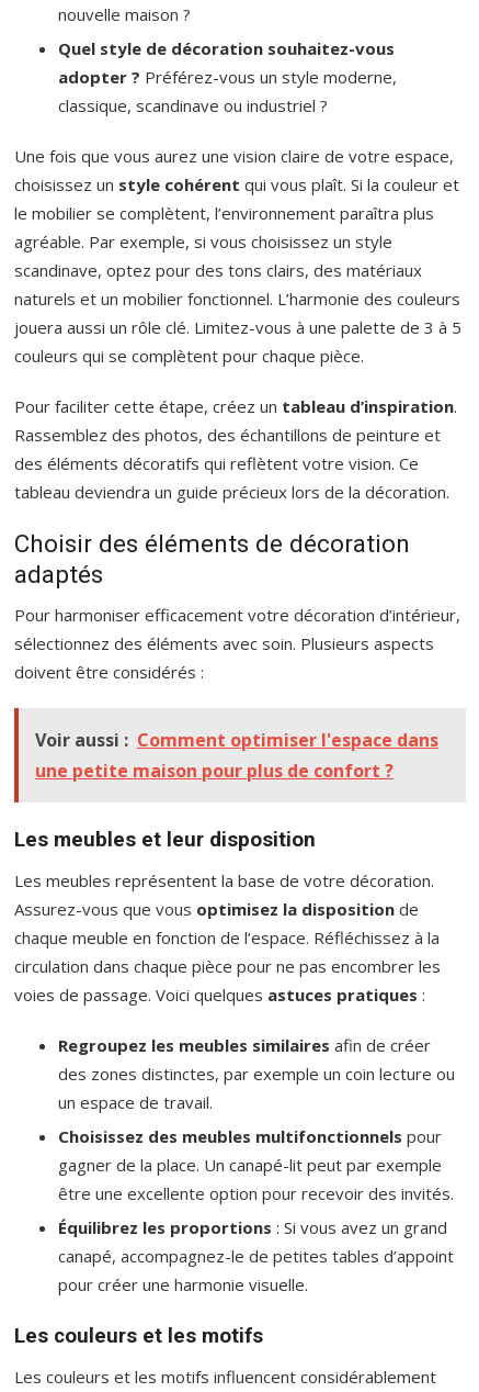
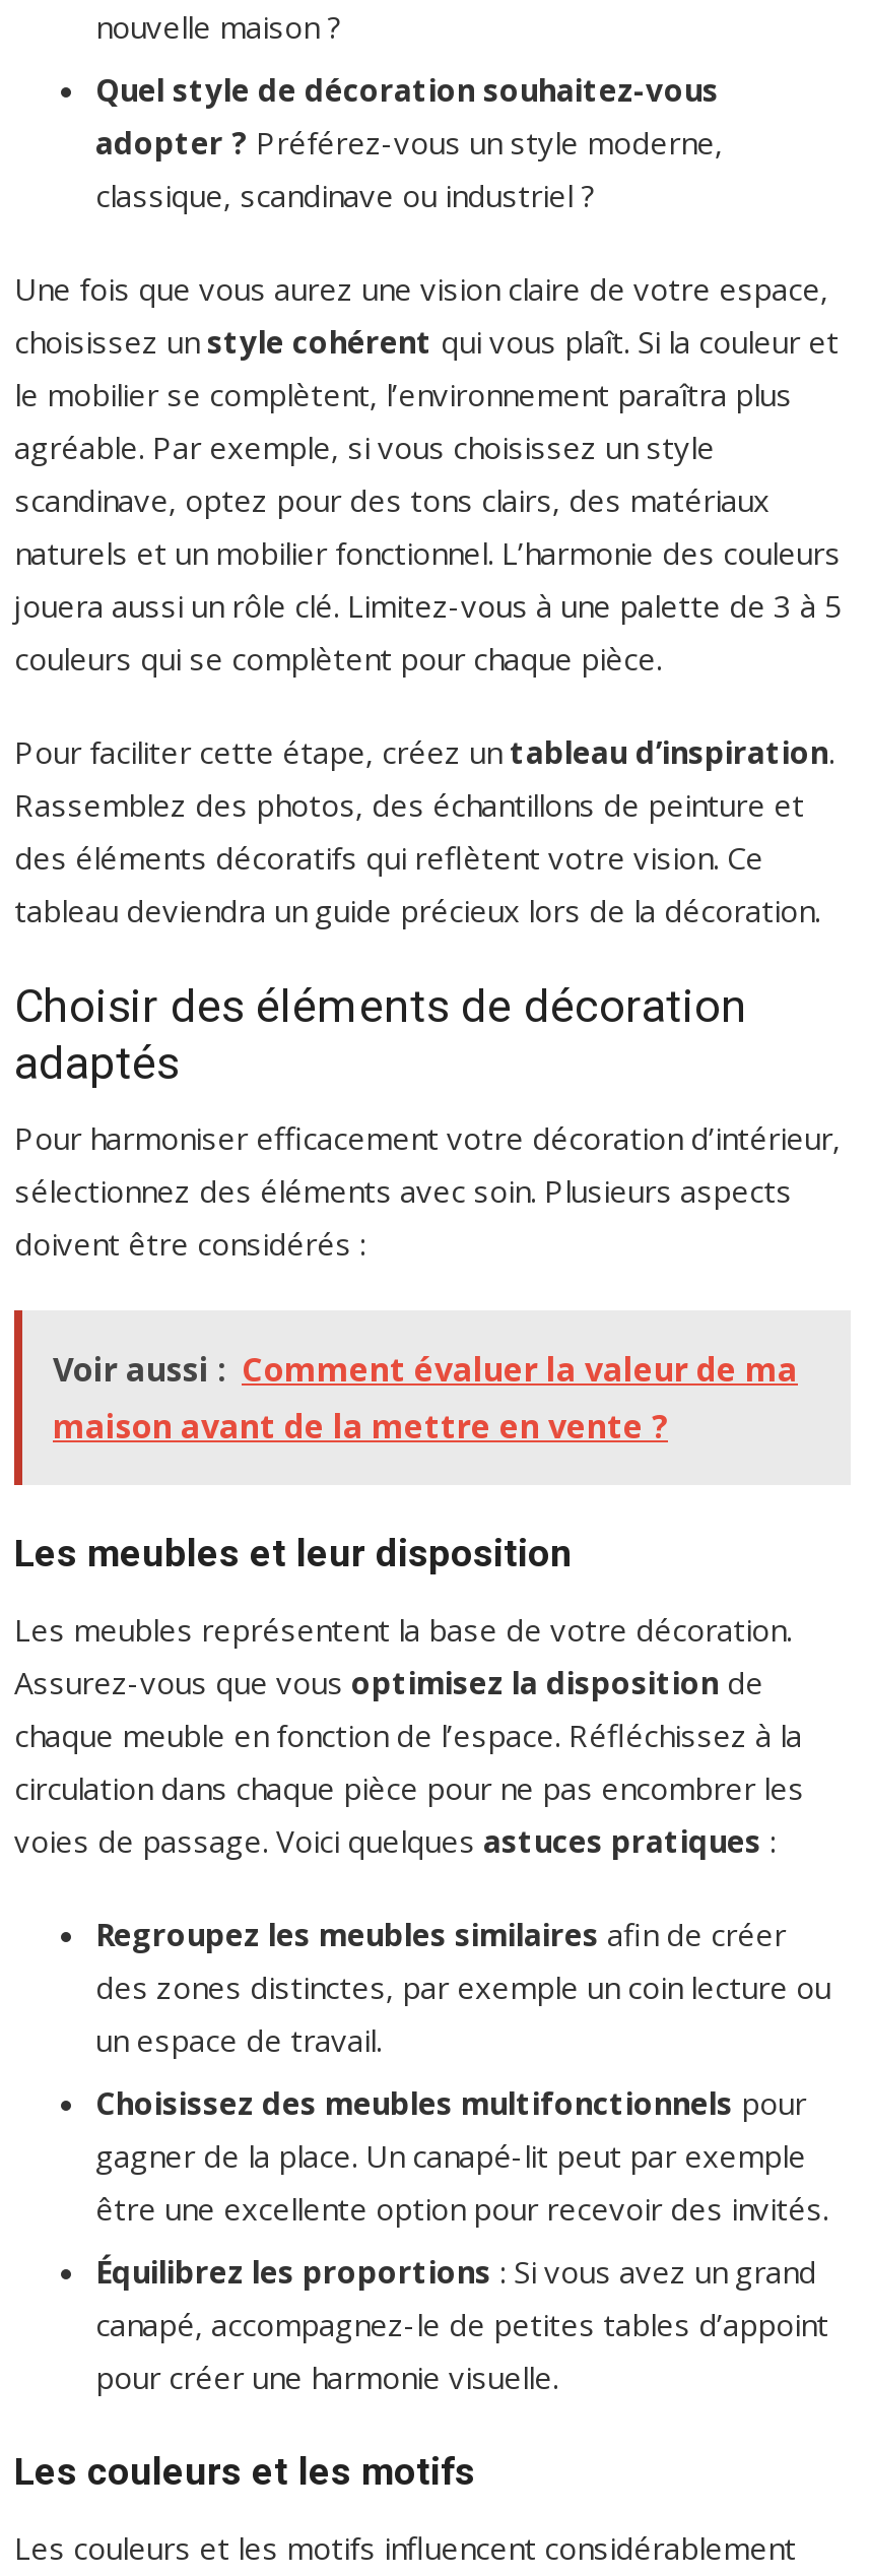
[35,728,438,783] Voir aussi : Comment optimiser l'espace dans | une petite maison pour plus de confort ? -> [53,1347,798,1448] Voir aussi : Comment évaluer la valeur de ma | maison avant de la mettre en vente ?

